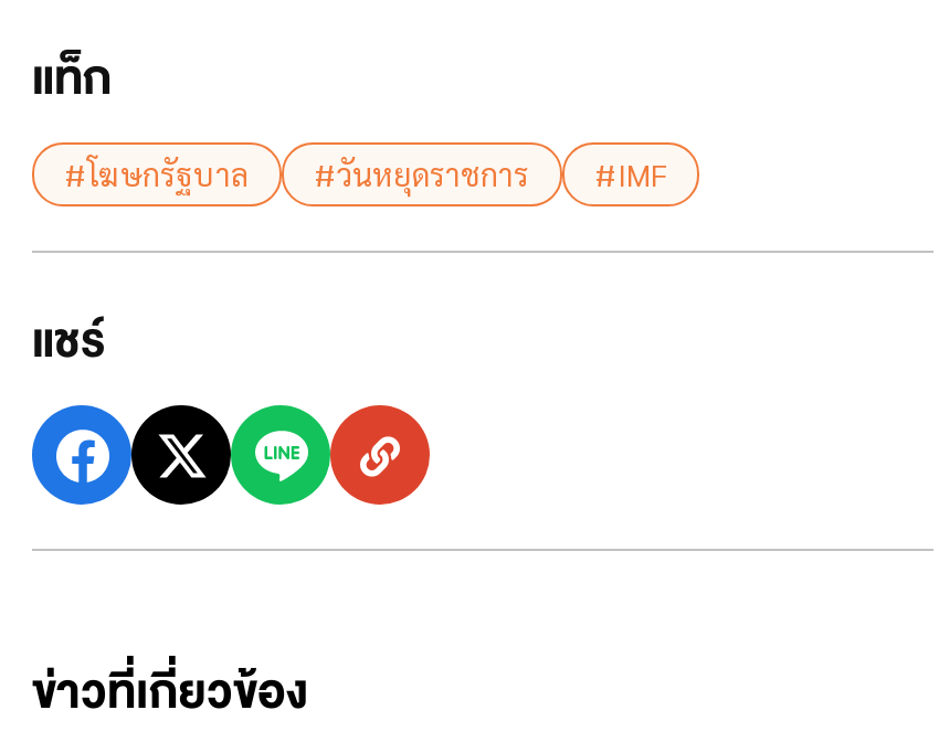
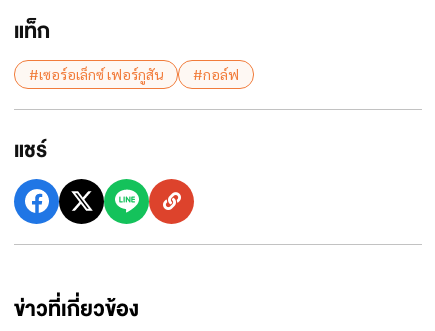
[65,154,666,194] #โฆษกรัฐบาล | #วันหยุดราชการ | #IMF -> [29,65,239,83] #เซอร์อเล็กซ์ เฟอร์กูสัน | #กอล์ฟ

